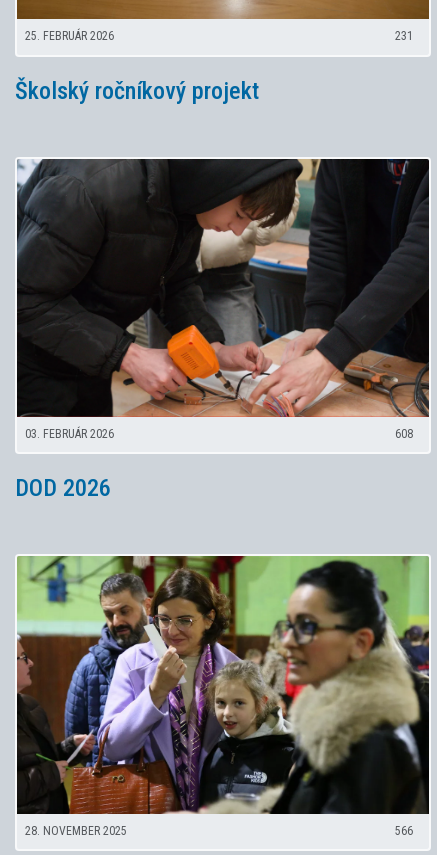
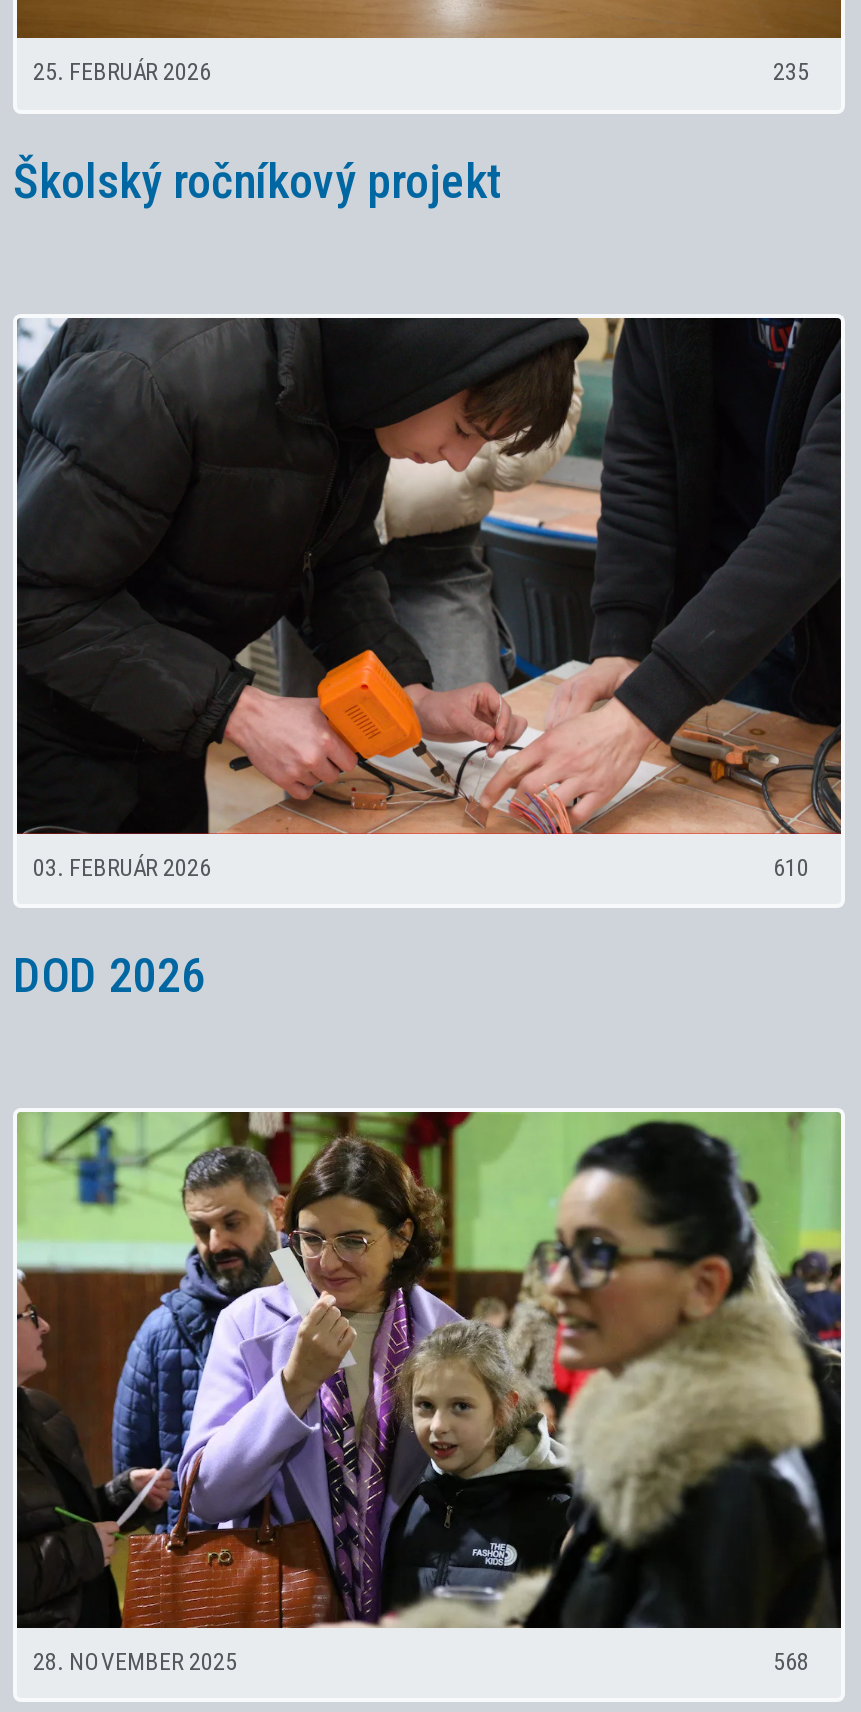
[395,29,413,43] 231 -> [773,59,809,87] 235
[395,427,413,441] 608 -> [773,853,809,881] 610
[395,824,413,838] 566 -> [773,1648,809,1676] 568

